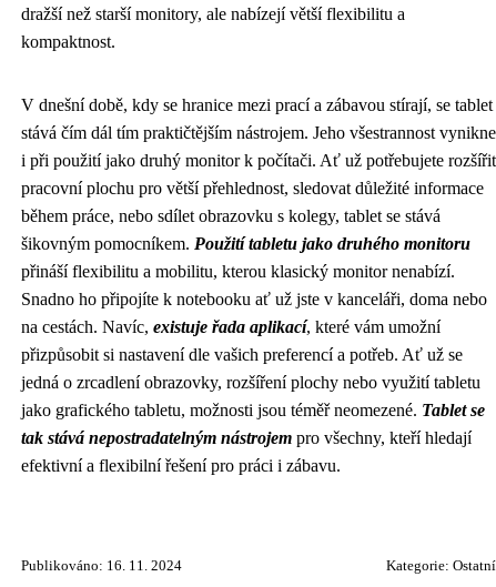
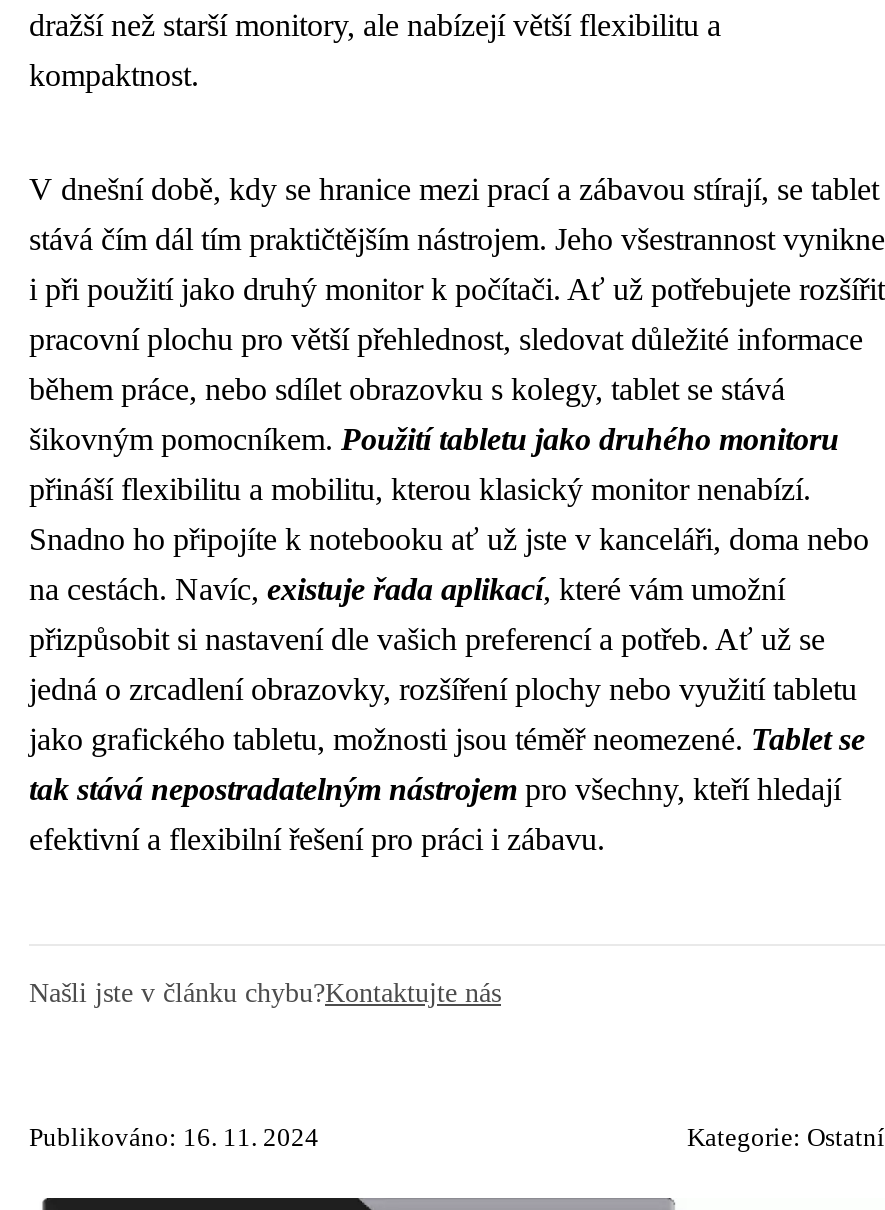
none -> [29,976,501,1008] Našli jste v článku chybu?Kontaktujte nás

